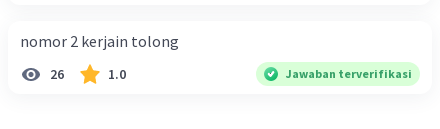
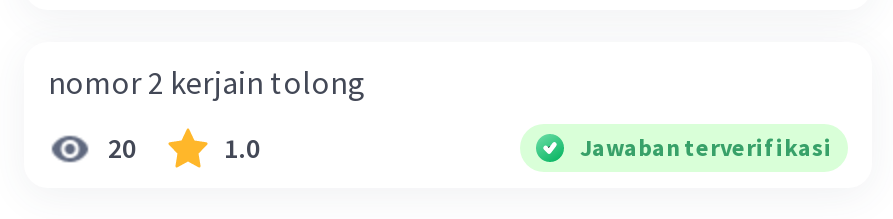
[50,65,64,83] 26 -> [108,130,136,166] 20

